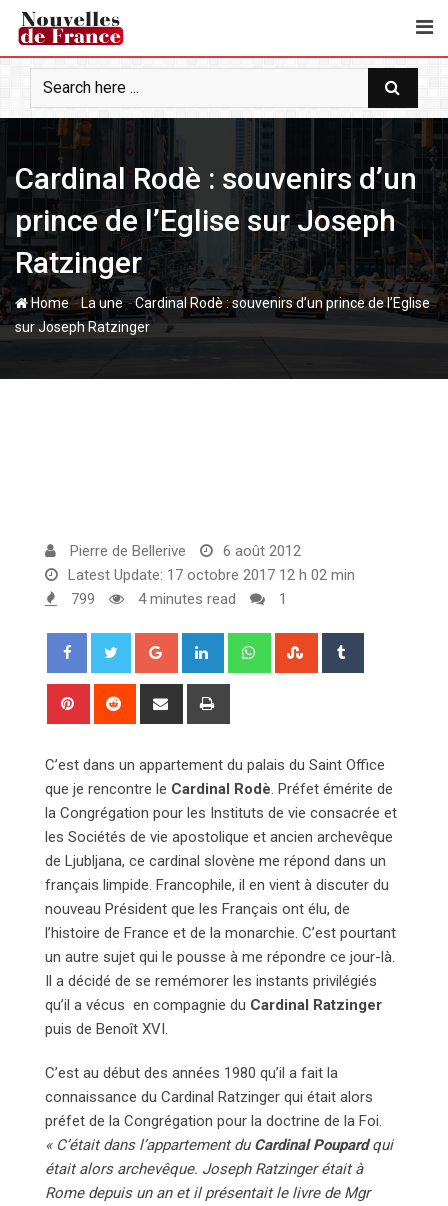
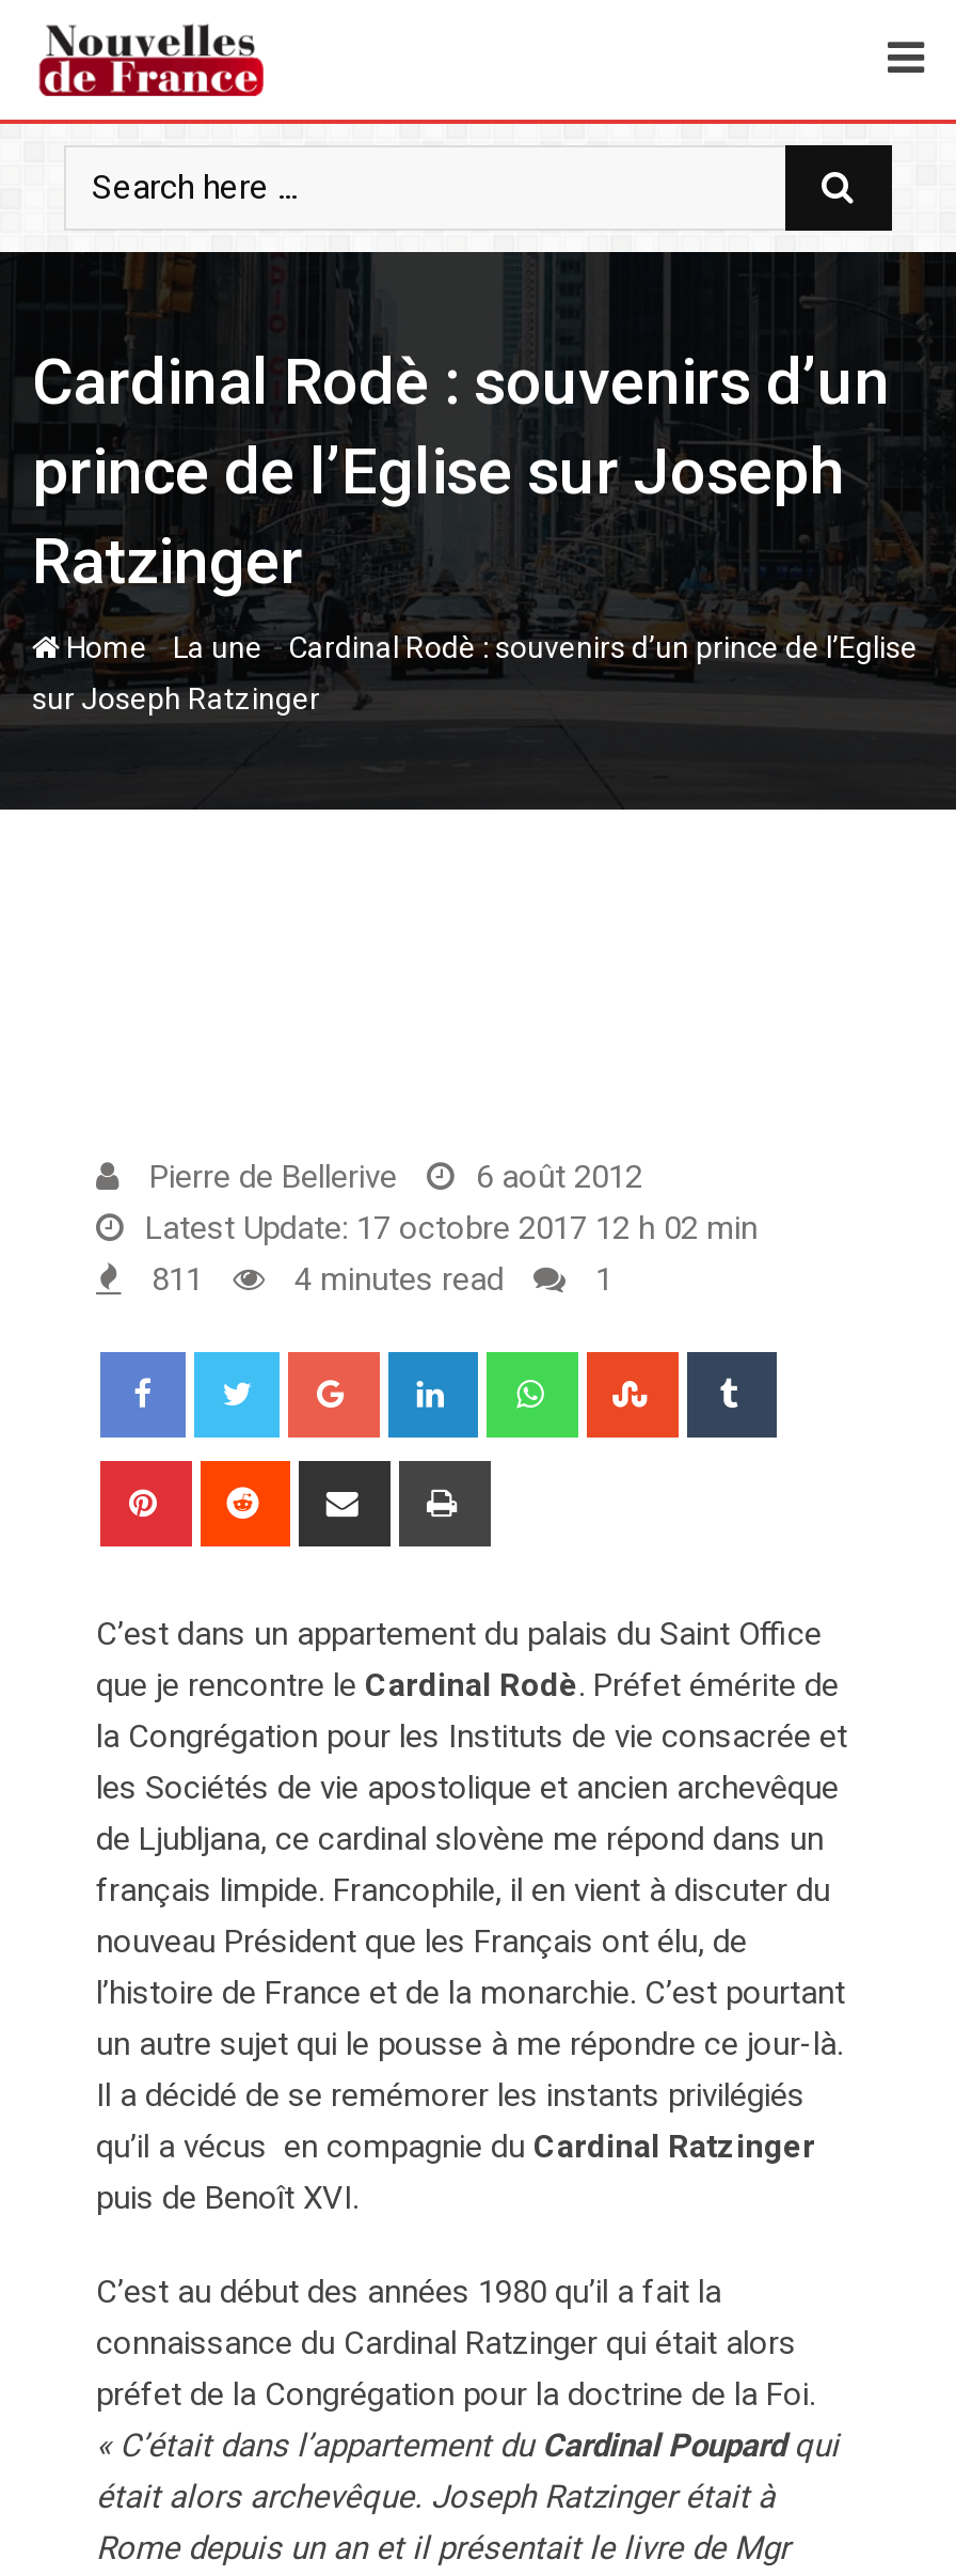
[67,590,95,608] 799 -> [143,1260,203,1298] 811

